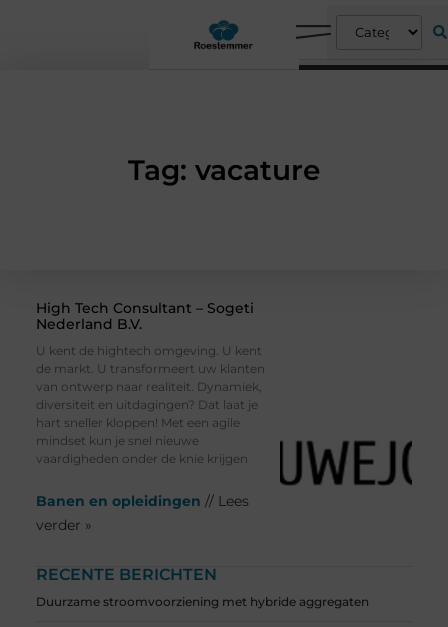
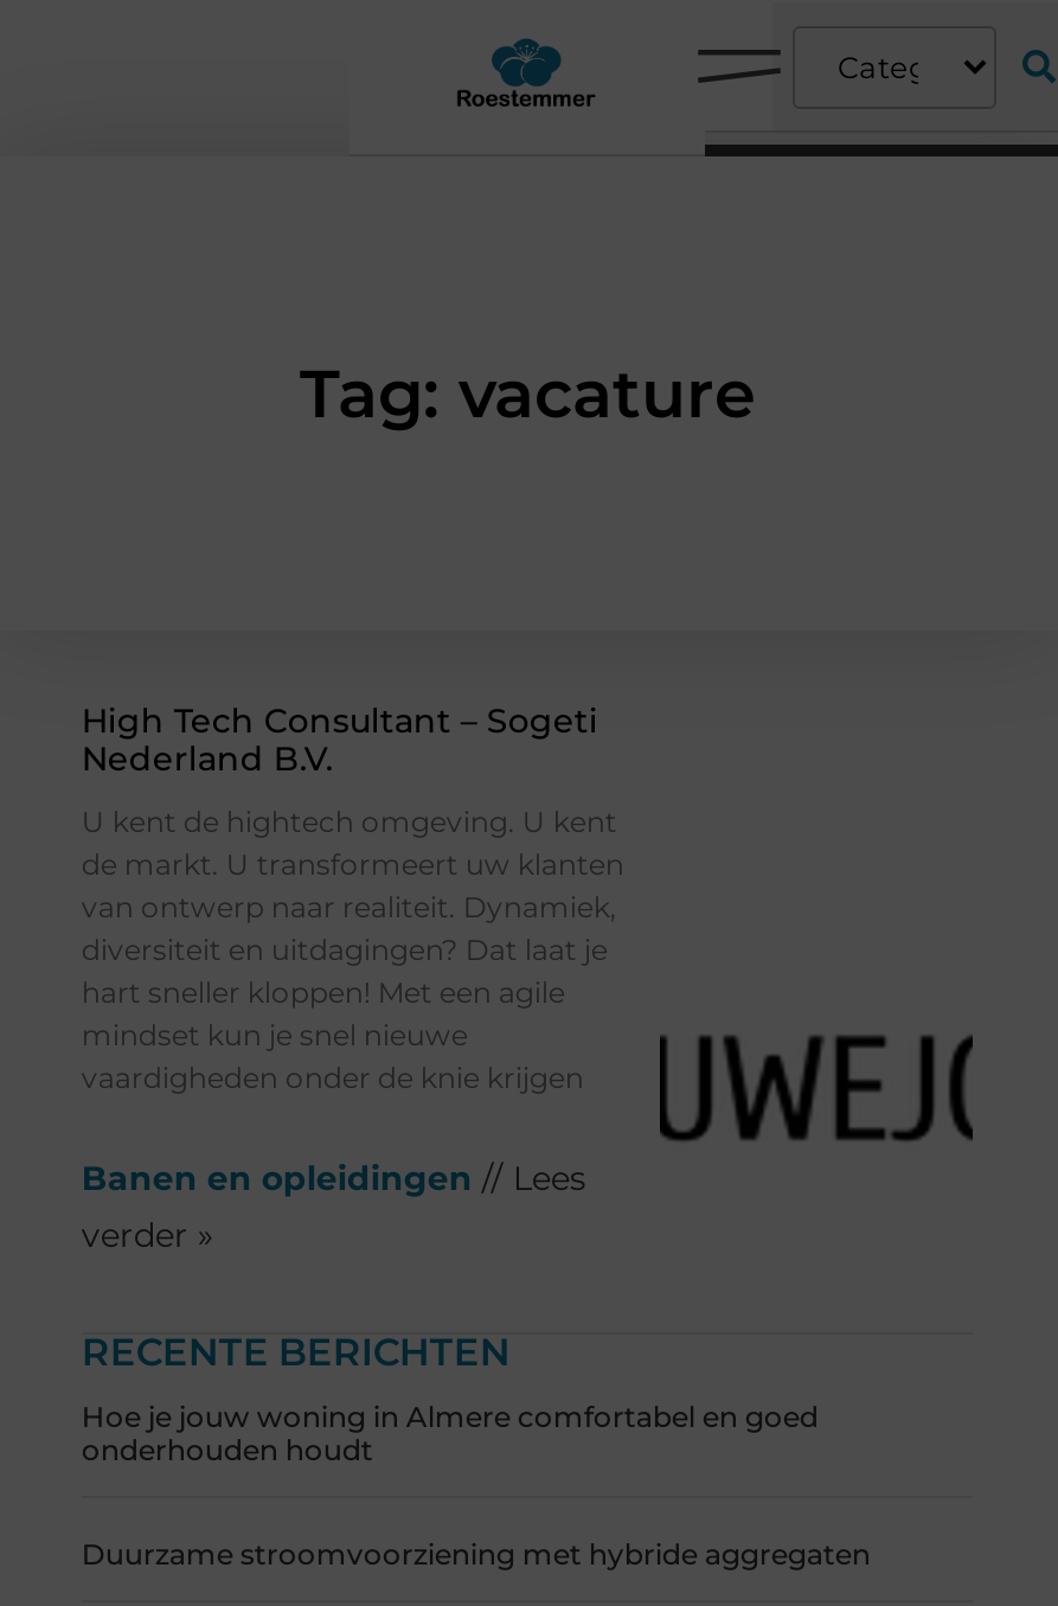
none -> [81,1399,818,1468] Hoe je jouw woning in Almere comfortabel en goed | onderhouden houdt

